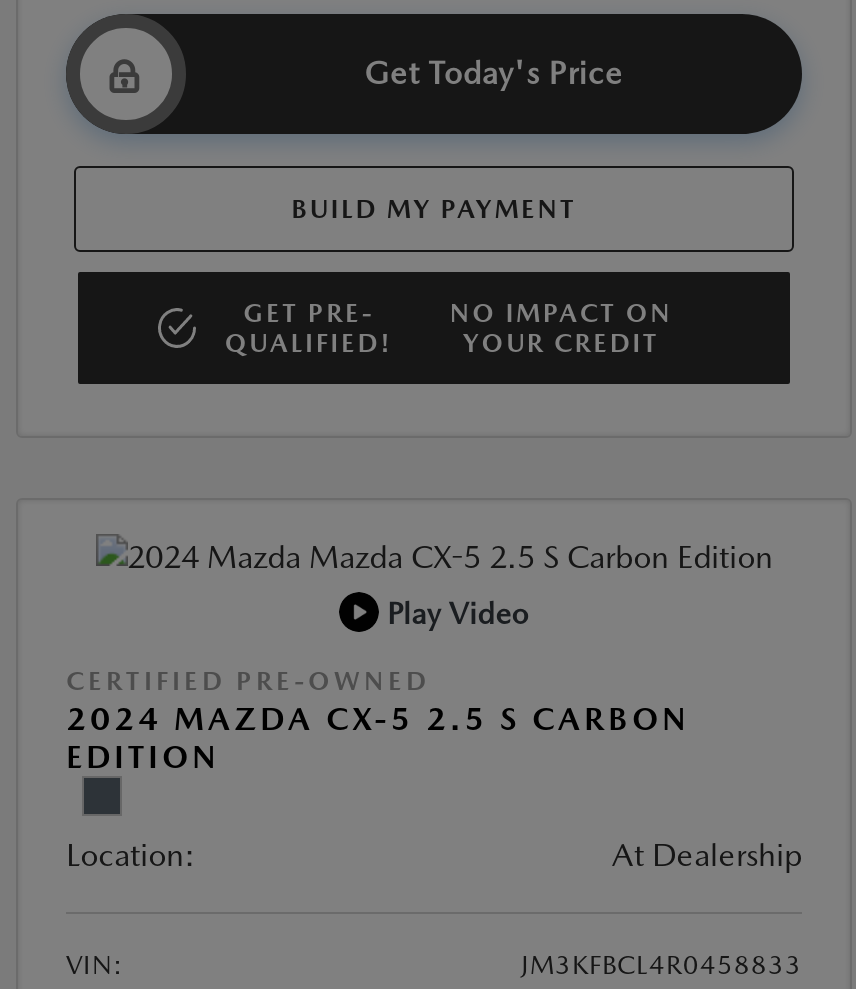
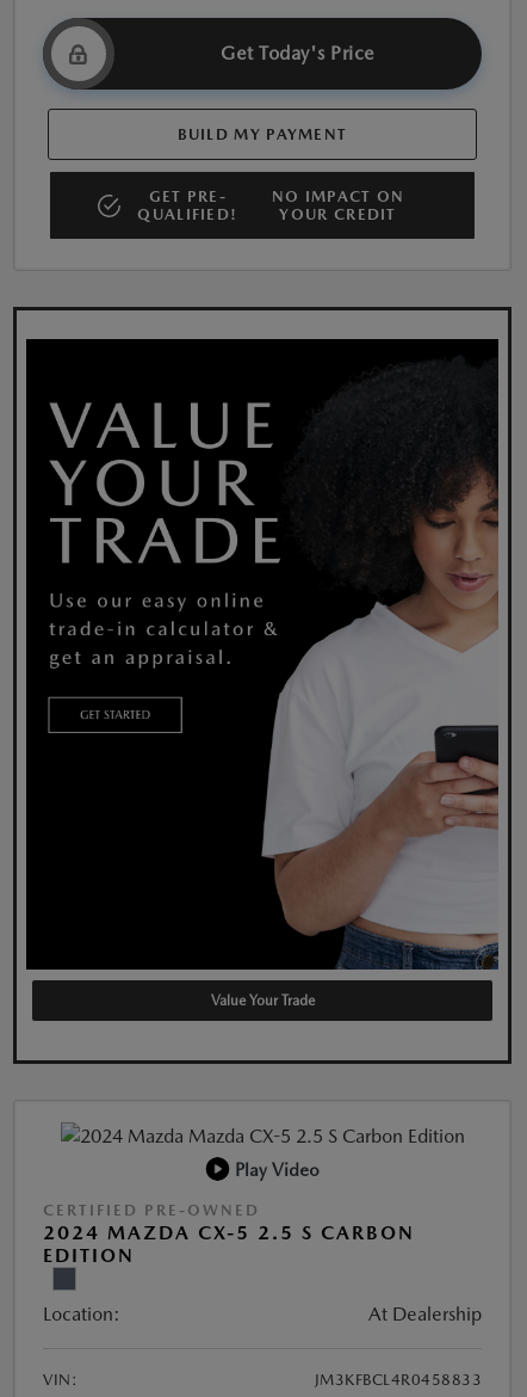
none -> [12,306,513,1065] [image] | Value Your Trade

